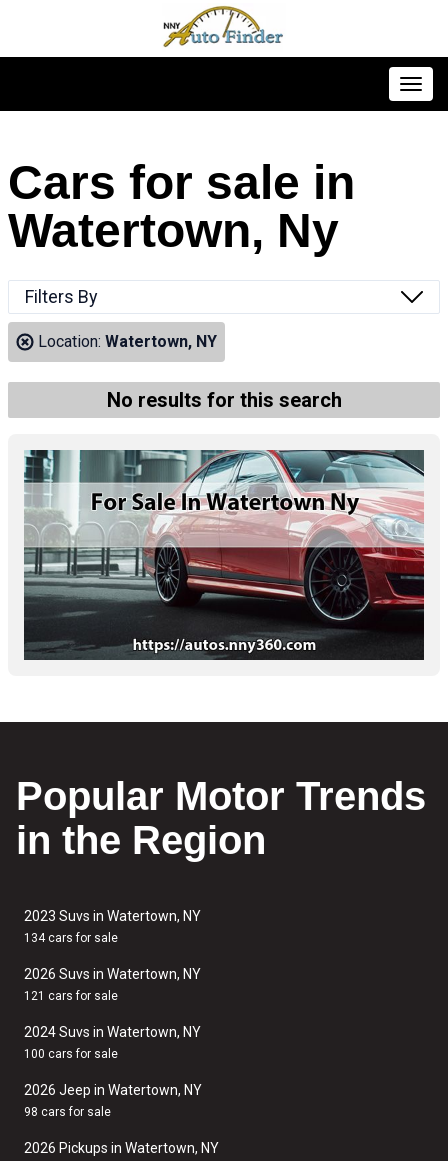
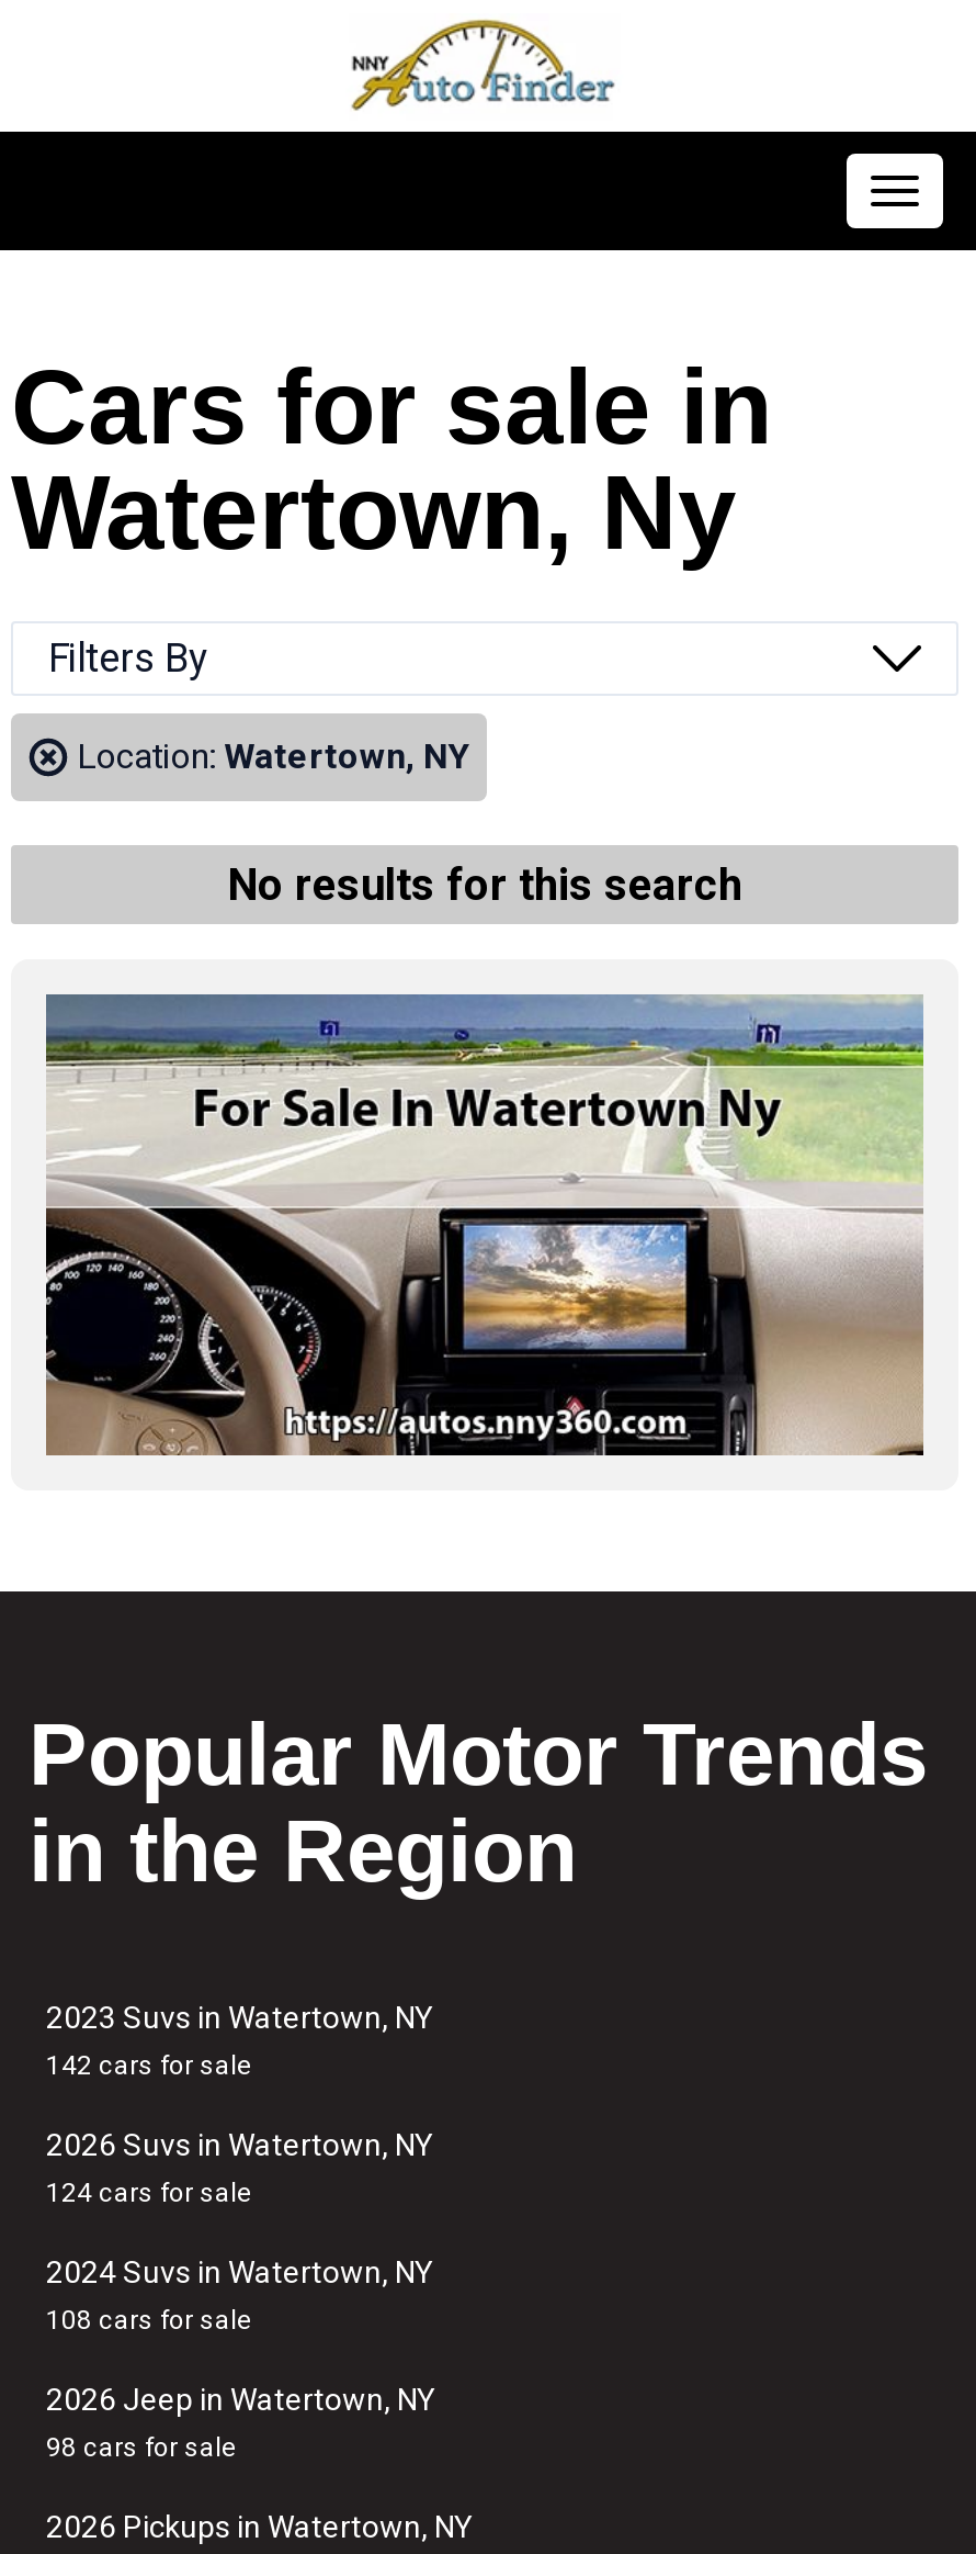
[23,449,425,661] [image] -> [44,992,926,1458] [image]
[24,931,118,945] 134 cars for sale -> [46,2050,252,2081] 142 cars for sale
[24,989,118,1003] 121 cars for sale -> [46,2178,252,2208] 124 cars for sale
[24,1047,118,1061] 100 cars for sale -> [46,2305,252,2336] 108 cars for sale

